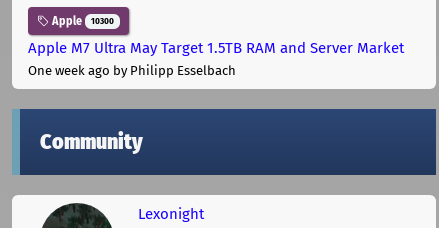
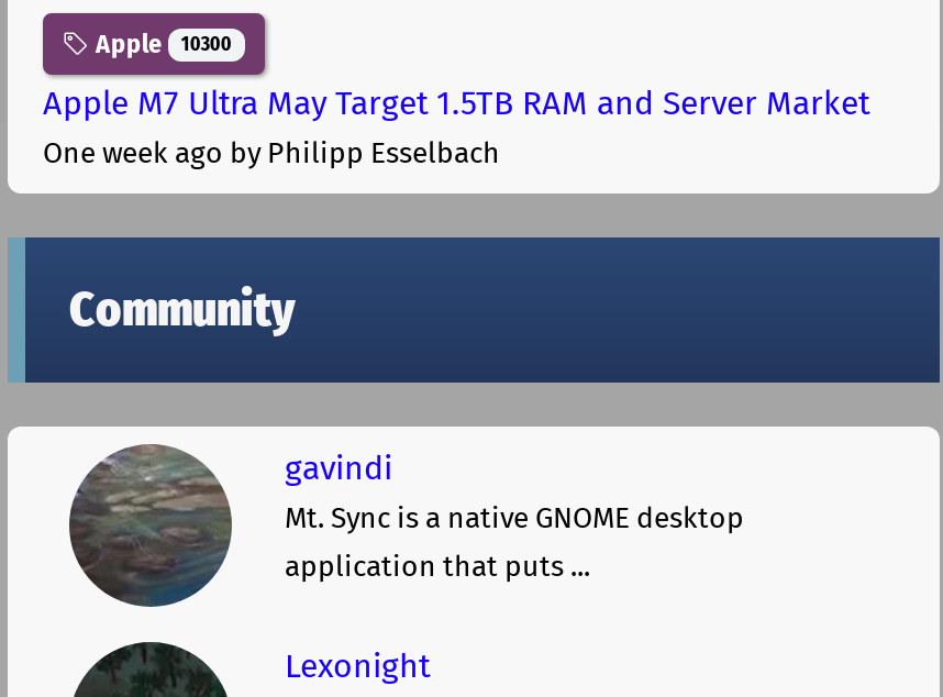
none -> [67,444,744,622] [image] | gavindi | Mt. Sync is a native GNOME desktop | application that puts ...

